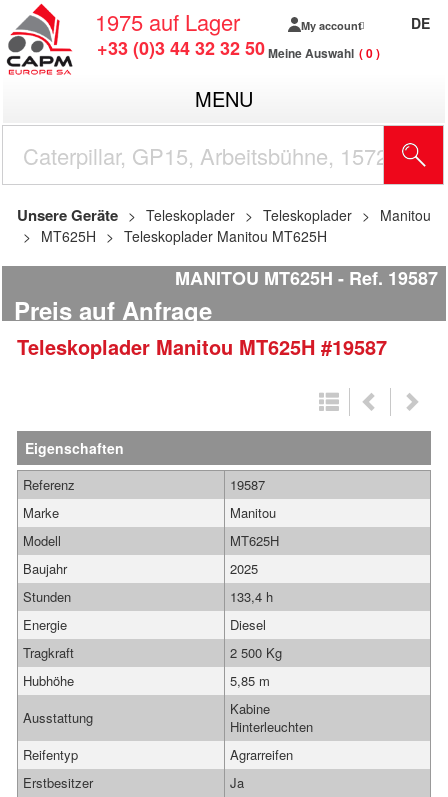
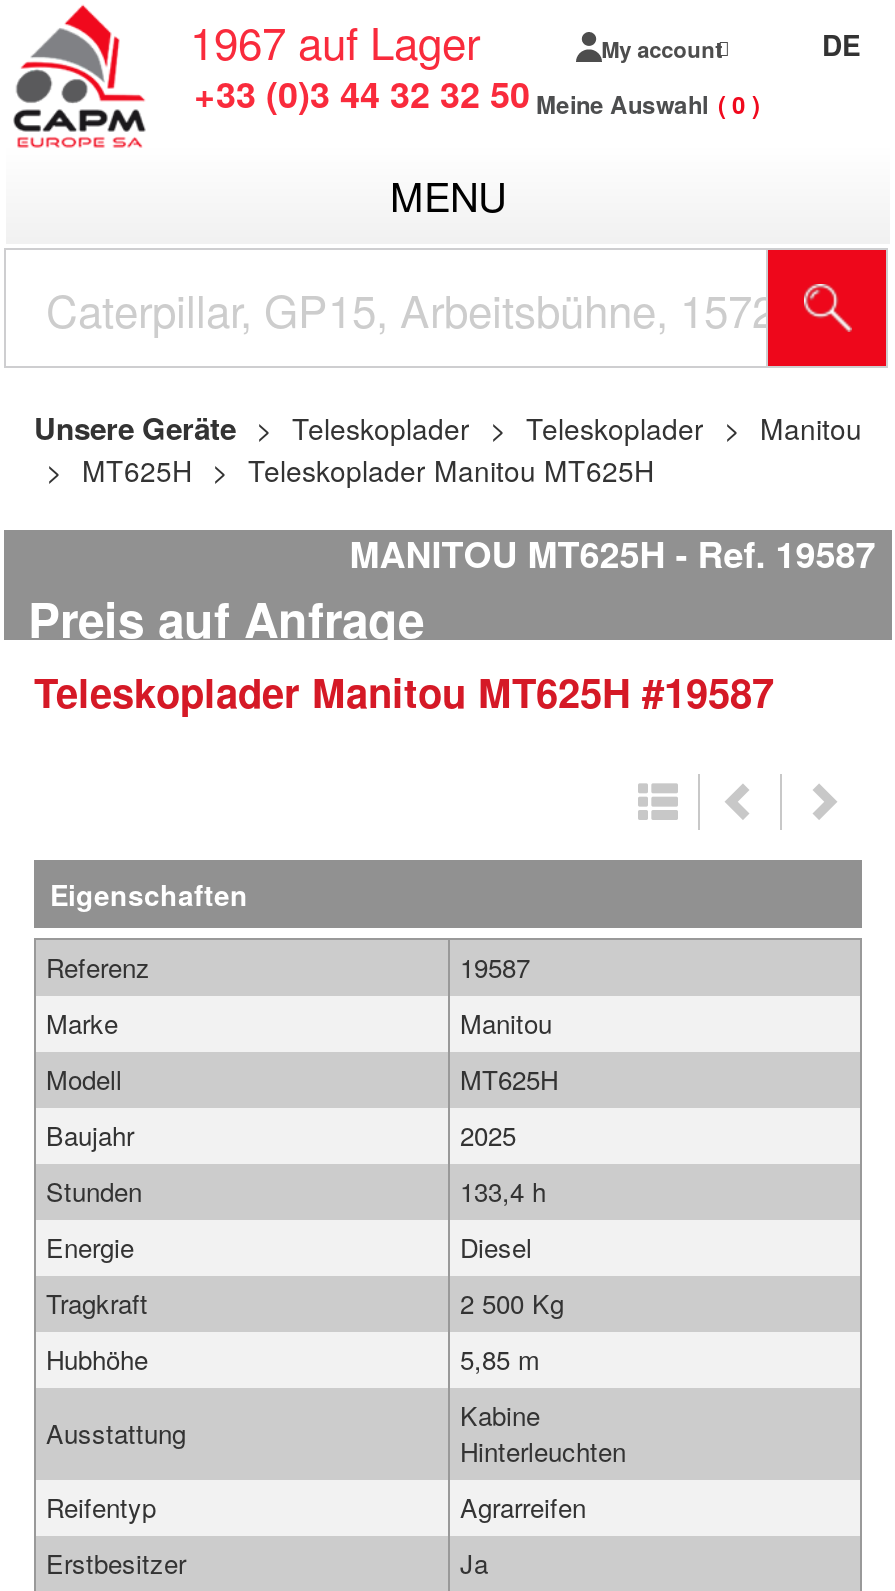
[95,6,240,37] 1975 auf Lager -> [190,10,480,72] 1967 auf Lager

